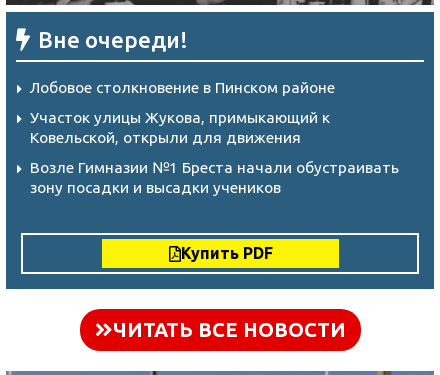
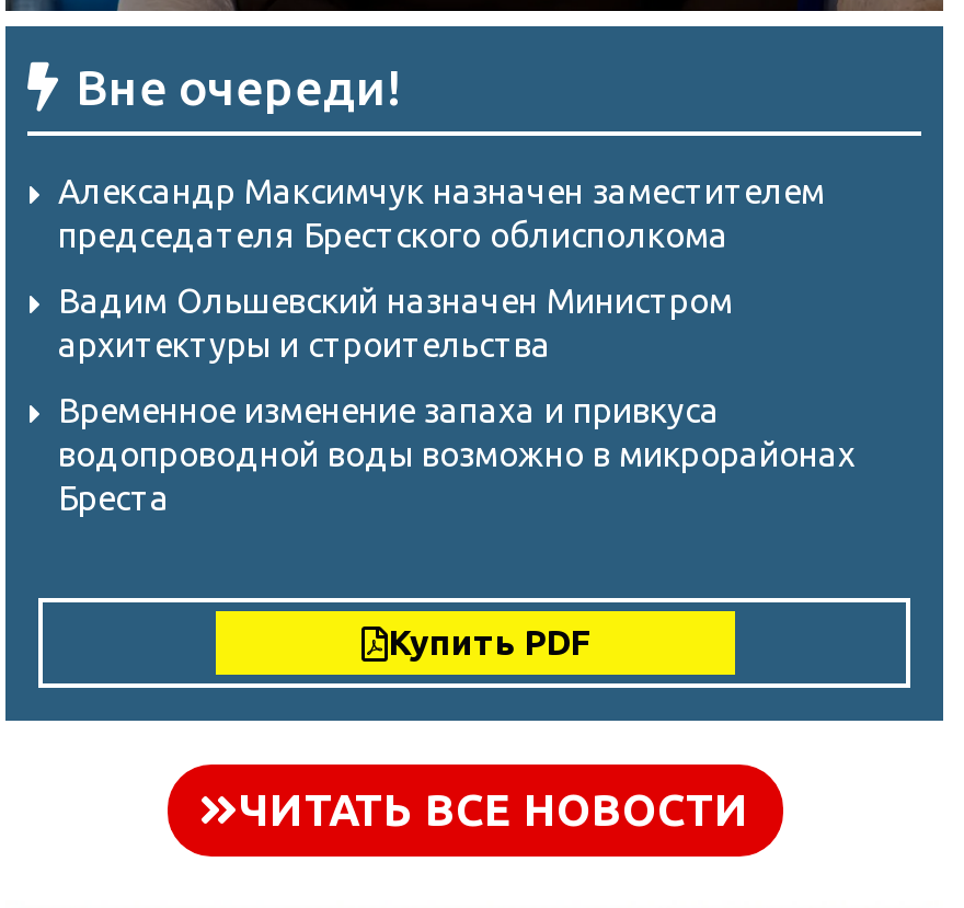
[30,79,335,96] Лобовое столкновение в Пинском районе -> [58,173,825,254] Александр Максимчук назначен заместителем | председателя Брестского облисполкома
[30,109,330,146] Участок улицы Жукова, примыкающий к | Ковельской, открыли для движения -> [58,283,733,364] Вадим Ольшевский назначен Министром | архитектуры и строительства
[30,159,399,196] Возле Гимназии №1 Бреста начали обустраивать | зону посадки и высадки учеников -> [58,392,856,517] Временное изменение запаха и привкуса | водопроводной воды возможно в микрорайонах | Бреста

